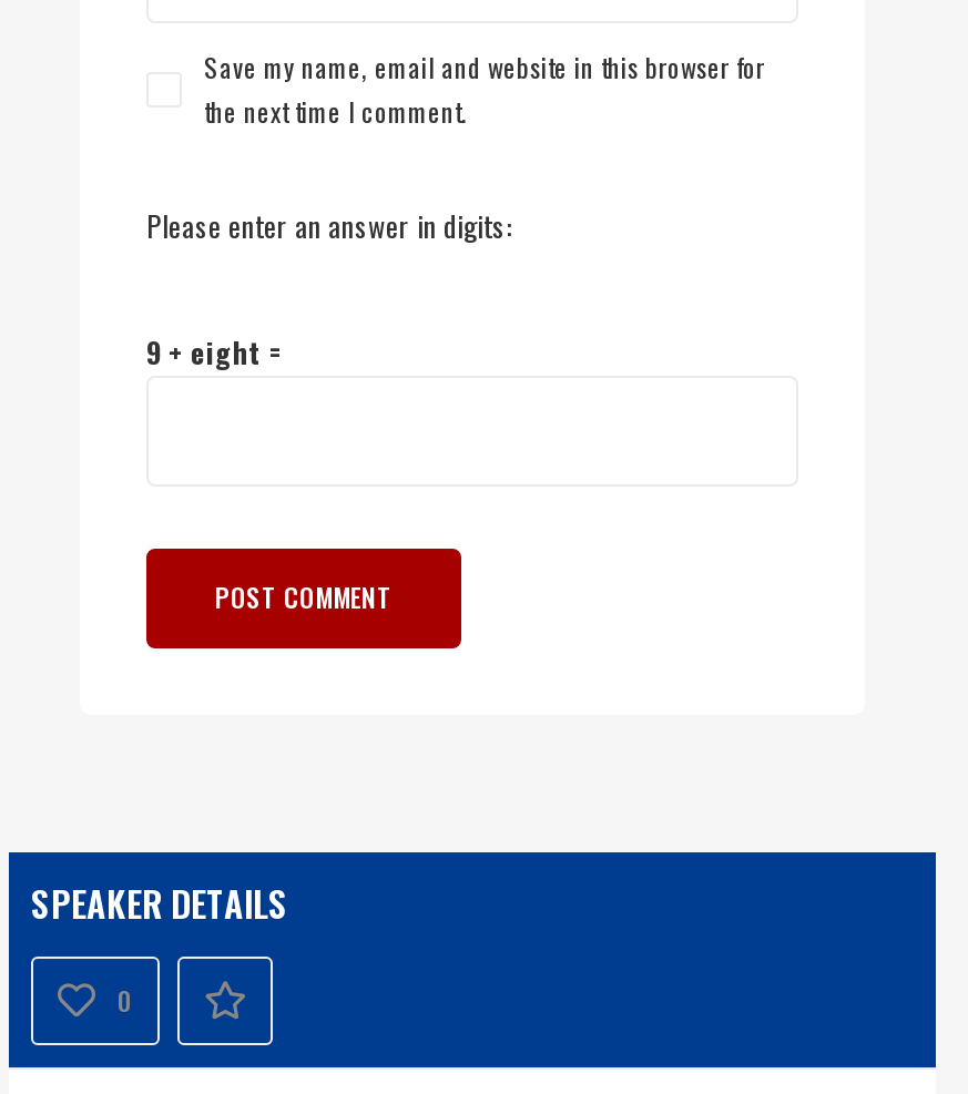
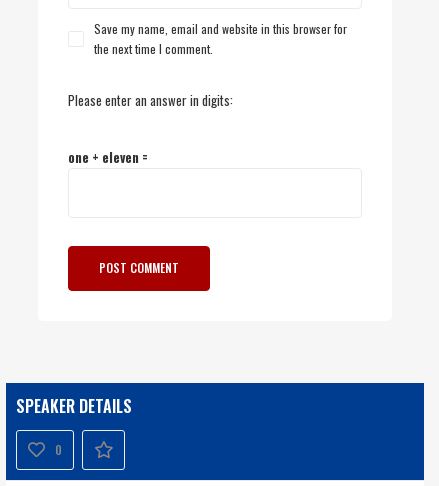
[146,329,282,373] 9 + eight = -> [68,147,148,167] one + eleven =

